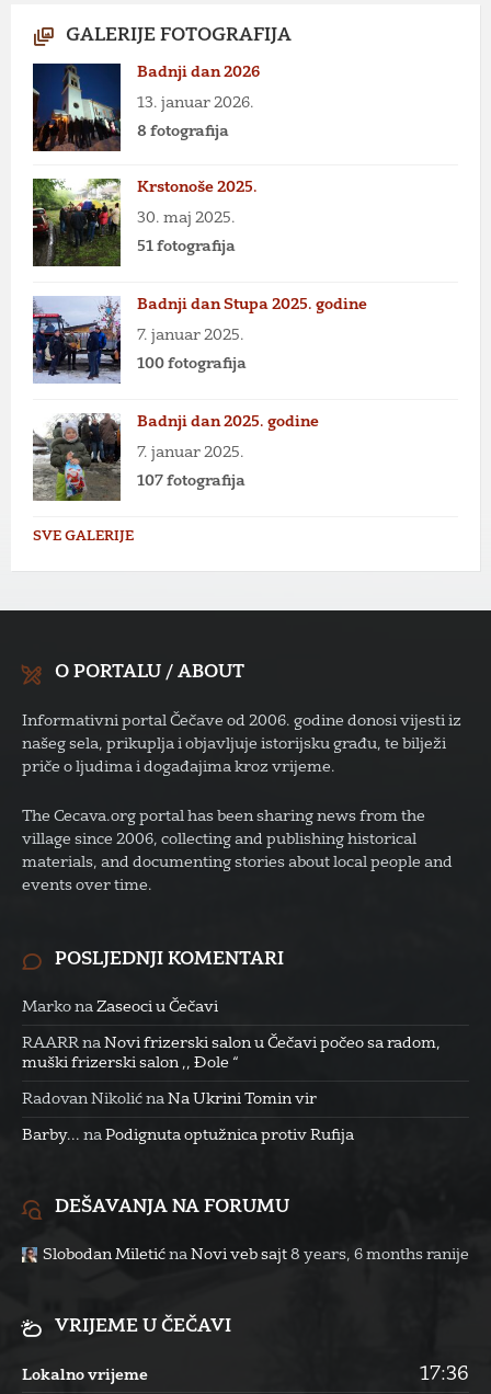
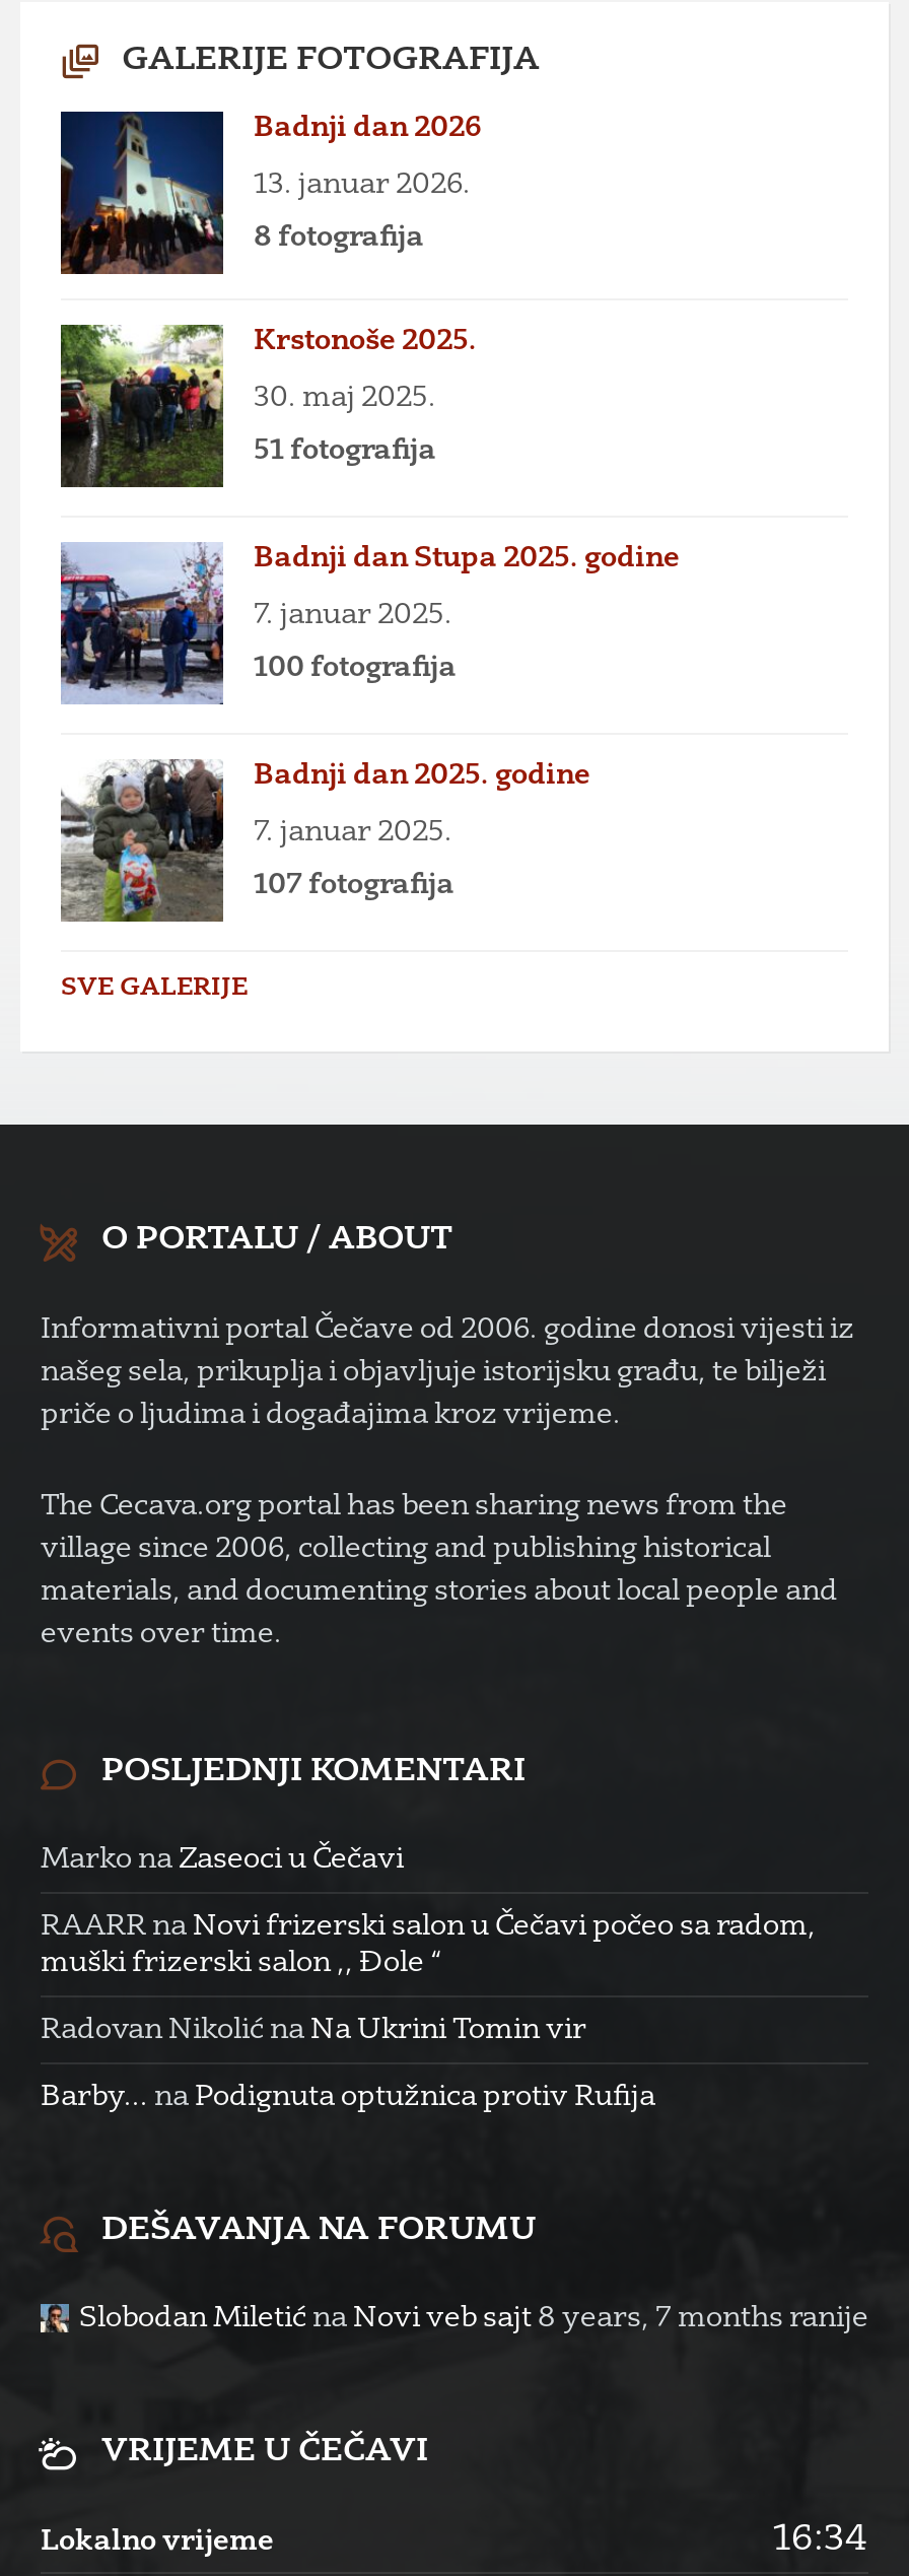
[43,1247,469,1262] Slobodan Miletić na Novi veb sajt 8 years, 6 months ranije -> [79,2304,868,2332] Slobodan Miletić na Novi veb sajt 8 years, 7 months ranije
[420,1364,469,1384] 17:36 -> [773,2521,868,2558] 16:34

